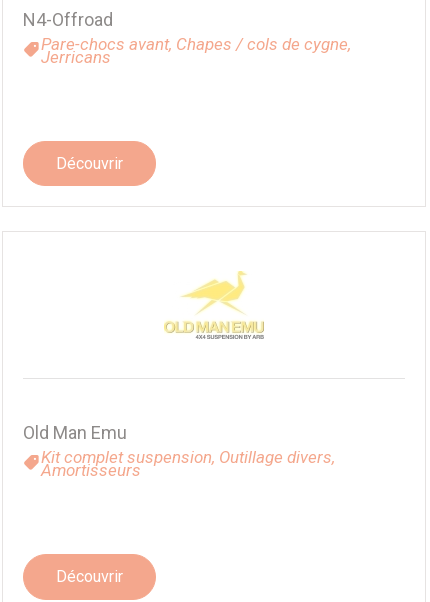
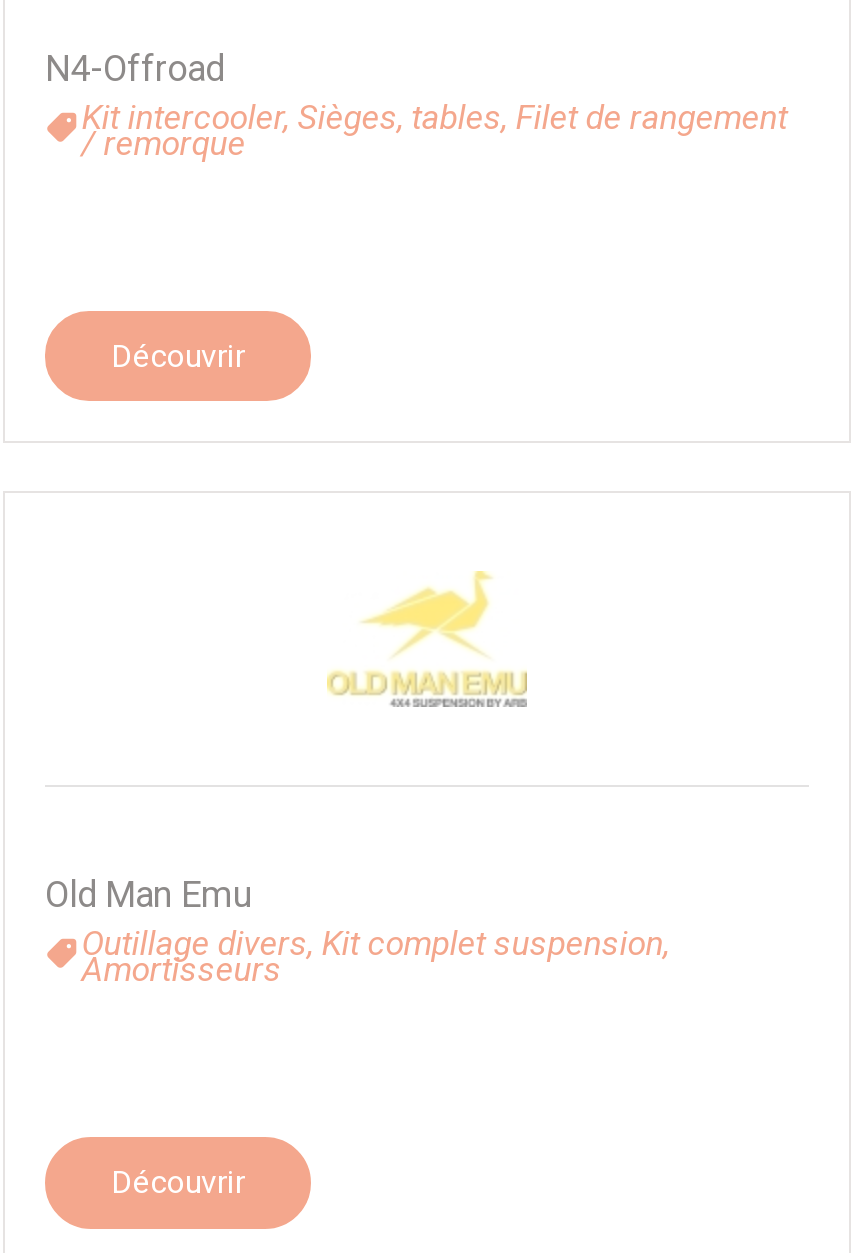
[41,34,351,67] Pare-chocs avant, Chapes / cols de cygne, | Jerricans -> [81,97,787,163] Kit intercooler, Sièges, tables, Filet de rangement | / remorque
[41,447,335,467] Kit complet suspension, Outillage divers, -> [81,924,669,964] Outillage divers, Kit complet suspension,

